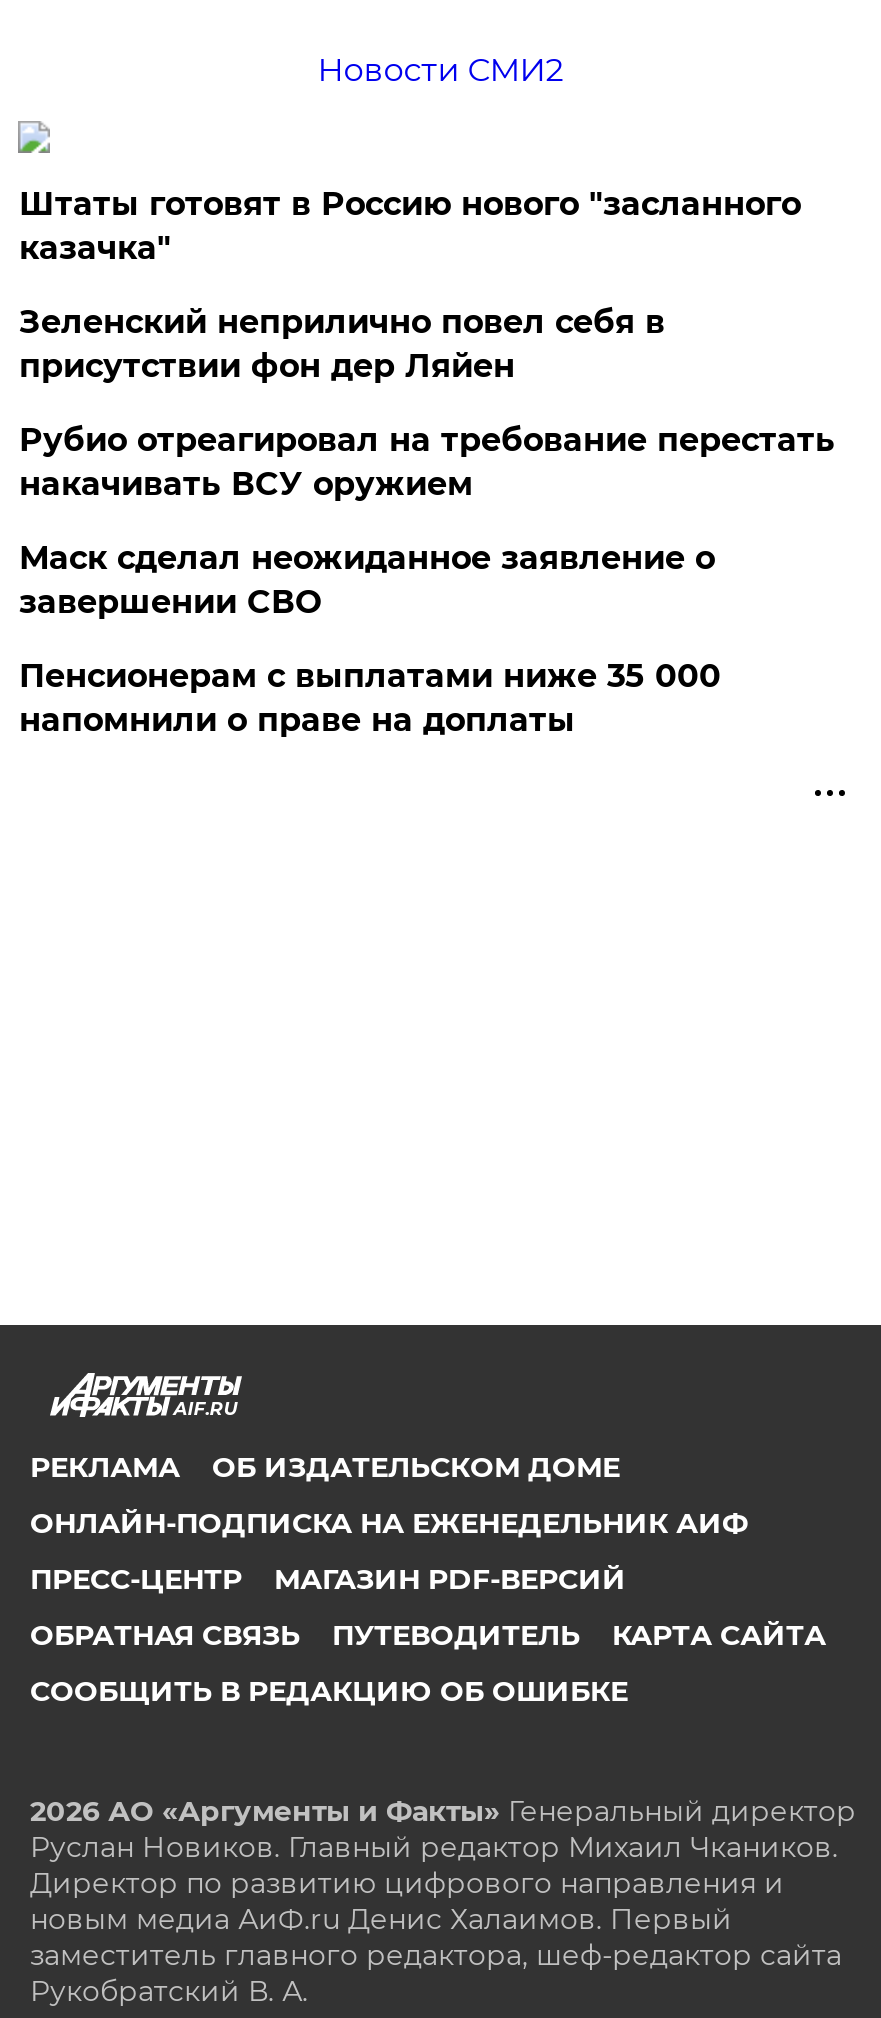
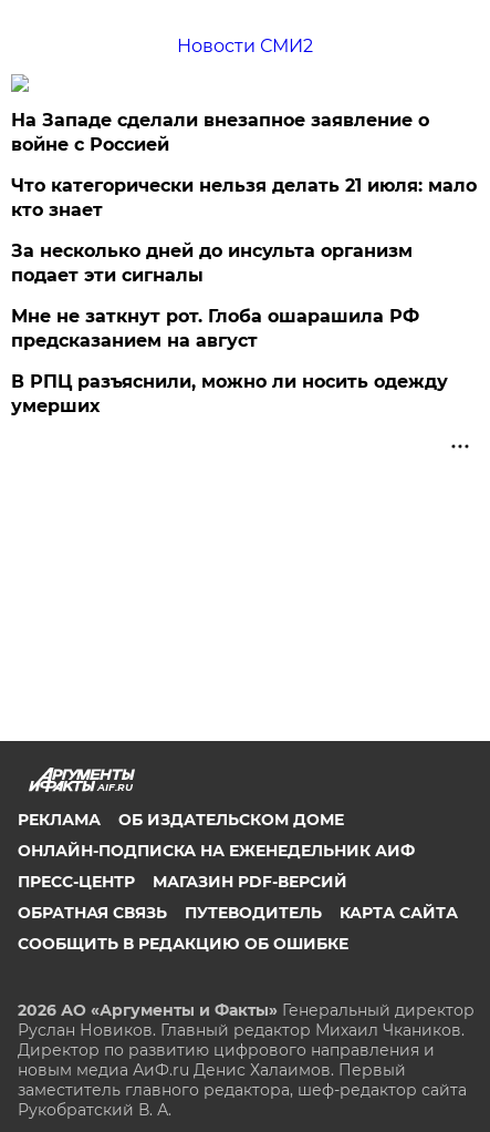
[19,185,801,267] Штаты готовят в Россию нового "засланного | казачка" -> [12,110,430,155] На Западе сделали внезапное заявление о | войне с Россией
[19,303,665,385] Зеленский неприлично повел cебя в | присутствии фон дер Ляйен -> [12,175,477,220] Что категорически нельзя делать 21 июля: мало | кто знает
[19,421,835,503] Рубио отреагировал на требование перестать | накачивать ВСУ оружием -> [12,240,413,286] За несколько дней до инсульта организм | подает эти сигналы
[19,539,715,621] Маск сделал неожиданное заявление о | завершении СВО -> [12,306,420,351] Мне не заткнут рот. Глоба ошарашила РФ | предсказанием на август
[19,657,721,739] Пенсионерам с выплатами ниже 35 000 | напомнили о праве на доплаты -> [12,371,448,416] В РПЦ разъяснили, можно ли носить одежду | умерших

